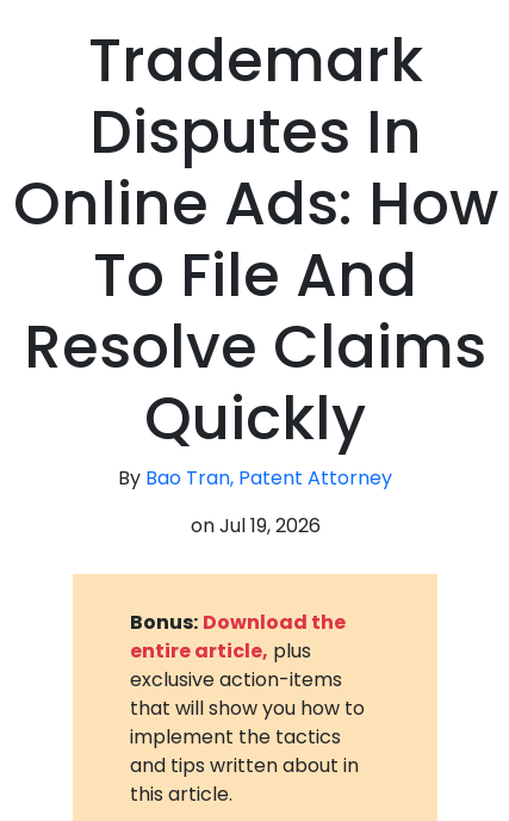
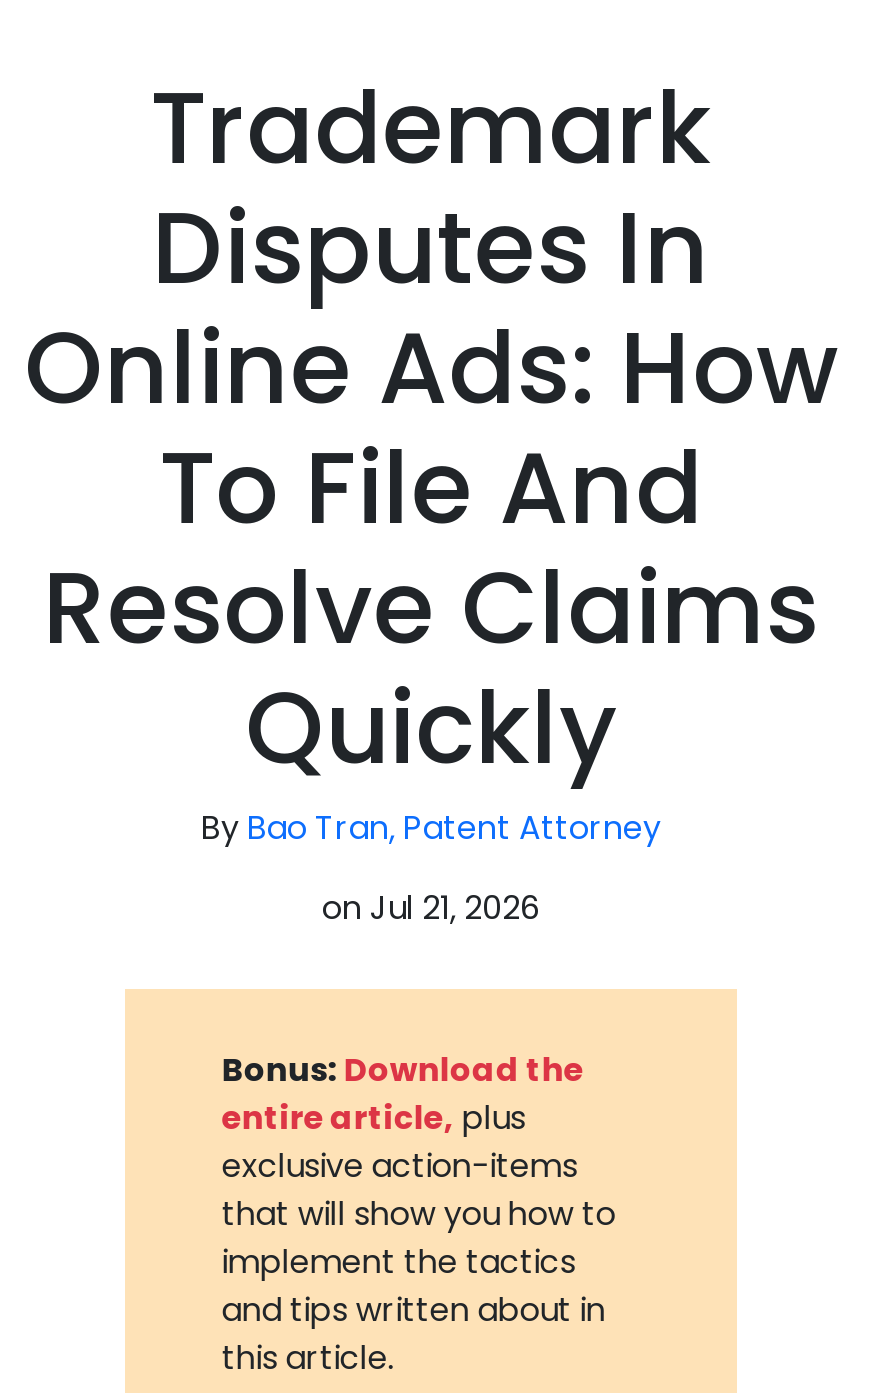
[190,512,320,539] on Jul 19, 2026 -> [322,885,540,931] on Jul 21, 2026

